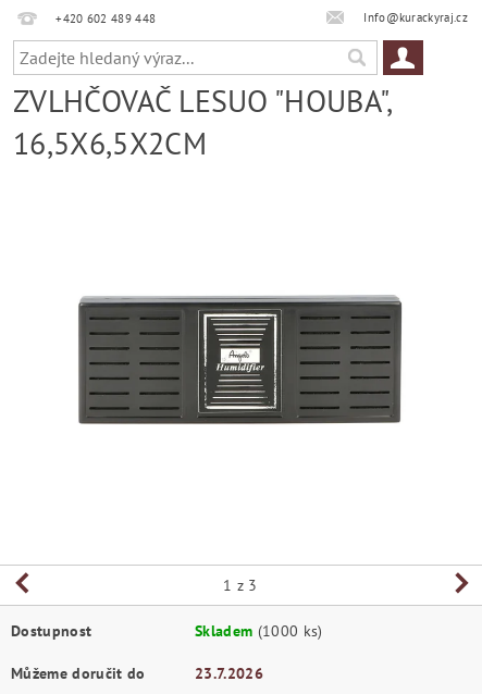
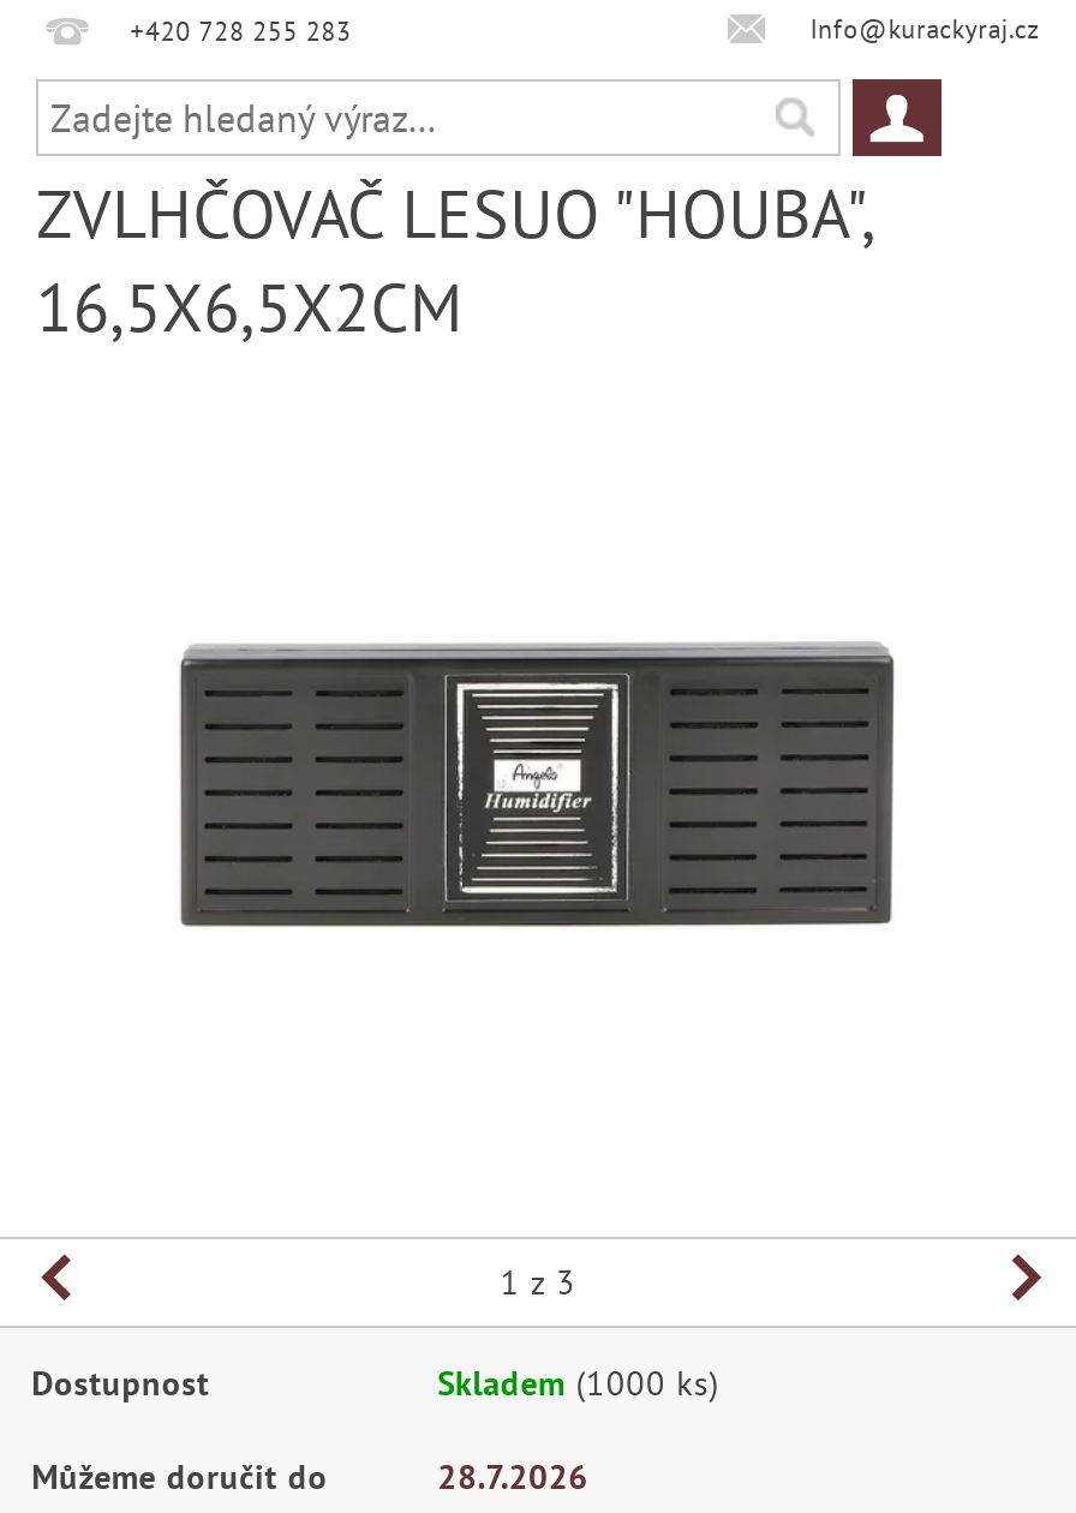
[56,11,156,26] +420 602 489 448 -> [130,14,351,48] +420 728 255 283
[195,663,263,683] 23.7.2026 -> [437,1454,588,1497] 28.7.2026

